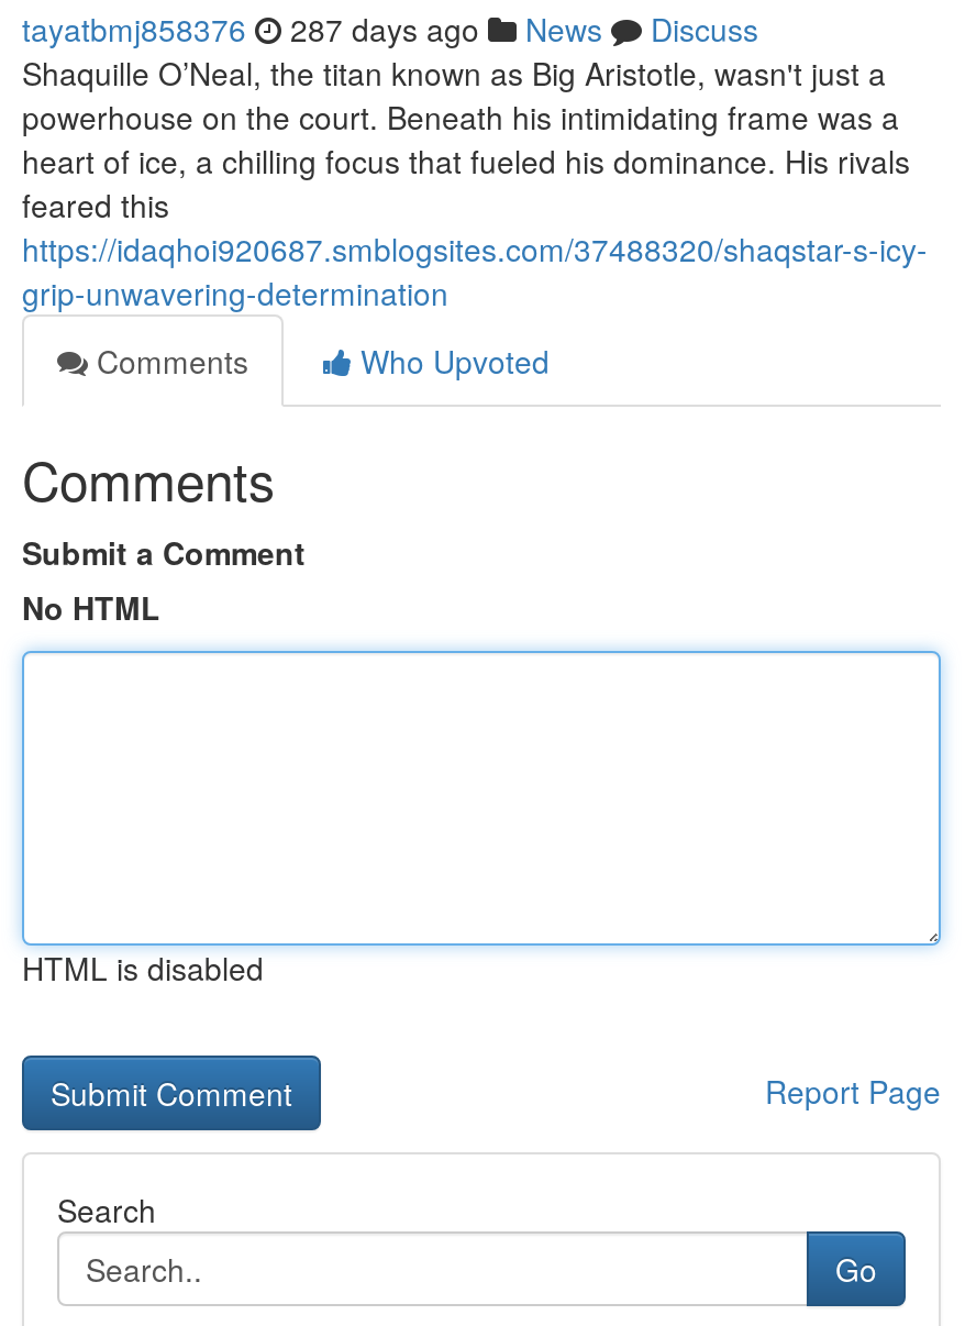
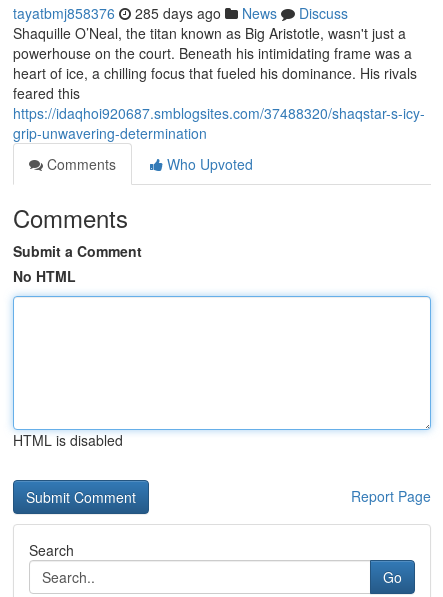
[22,7,758,51] tayatbmj858376 287 days ago News Discuss -> [13,3,348,23] tayatbmj858376 285 days ago News Discuss

